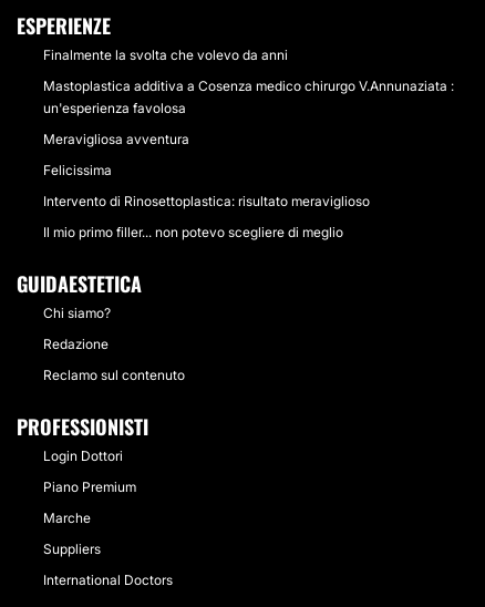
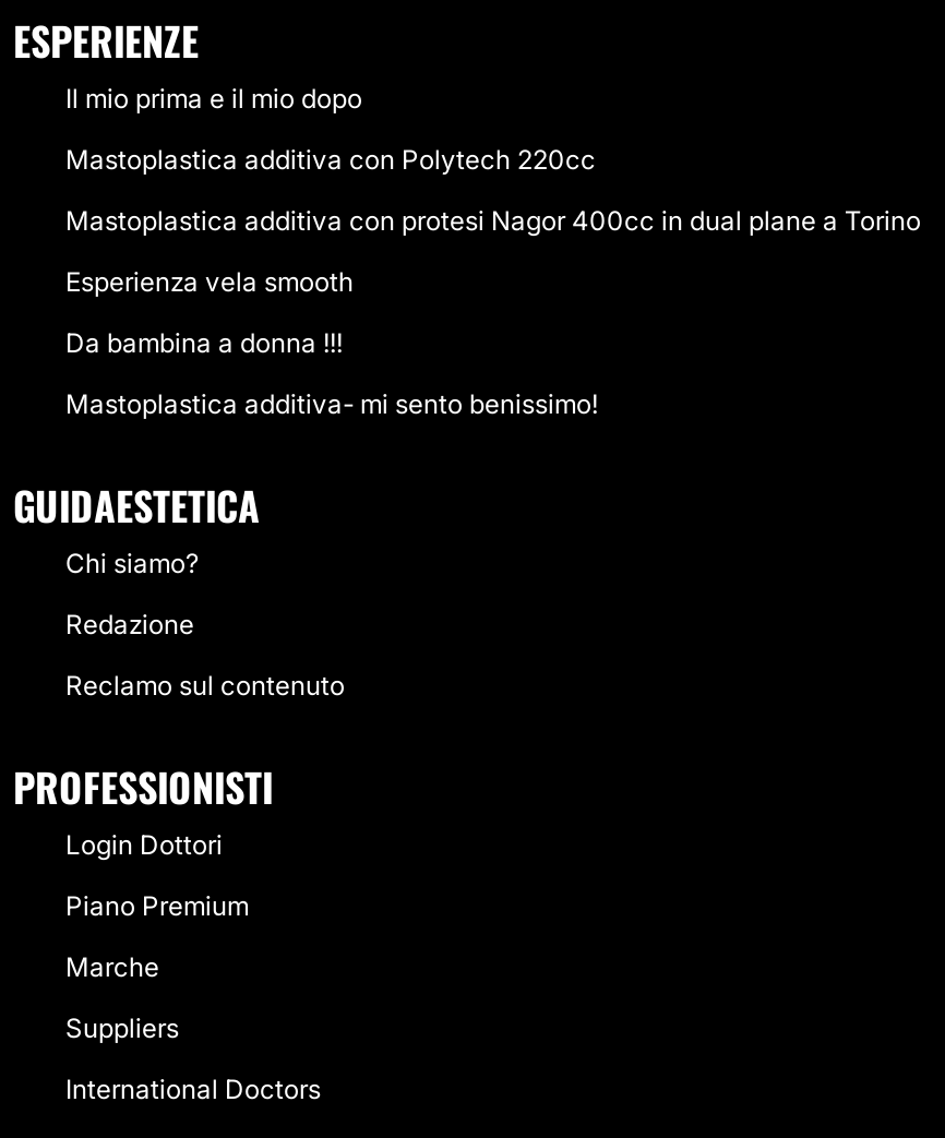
[43,46,288,63] Finalmente la svolta che volevo da anni -> [65,81,362,114] Il mio prima e il mio dopo
[43,77,454,116] Mastoplastica additiva a Cosenza medico chirurgo V.Annunaziata : | un'esperienza favolosa -> [65,142,596,175] Mastoplastica additiva con Polytech 220cc
[43,130,189,147] Meravigliosa avventura -> [65,204,921,236] Mastoplastica additiva con protesi Nagor 400cc in dual plane a Torino
[43,161,112,178] Felicissima -> [65,265,354,297] Esperienza vela smooth
[43,193,370,209] Intervento di Rinosettoplastica: risultato meraviglioso -> [65,326,343,359] Da bambina a donna !!!
[43,224,343,240] Il mio primo filler... non potevo scegliere di meglio -> [65,387,598,420] Mastoplastica additiva- mi sento benissimo!

